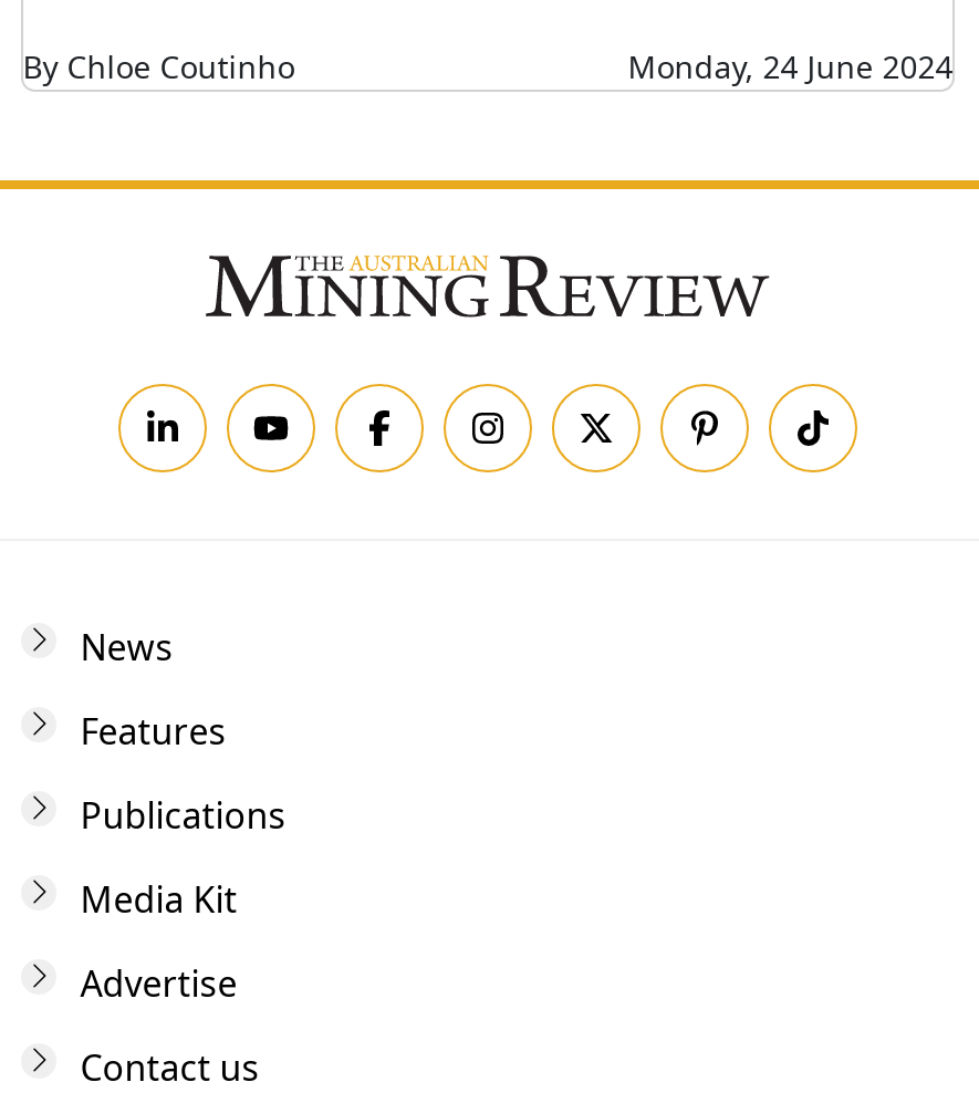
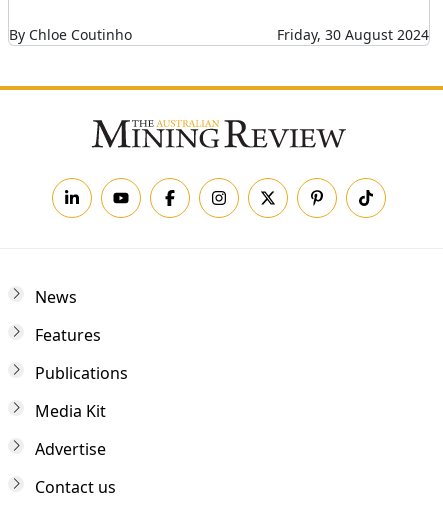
[628,45,953,87] Monday, 24 June 2024 -> [277,25,429,44] Friday, 30 August 2024

